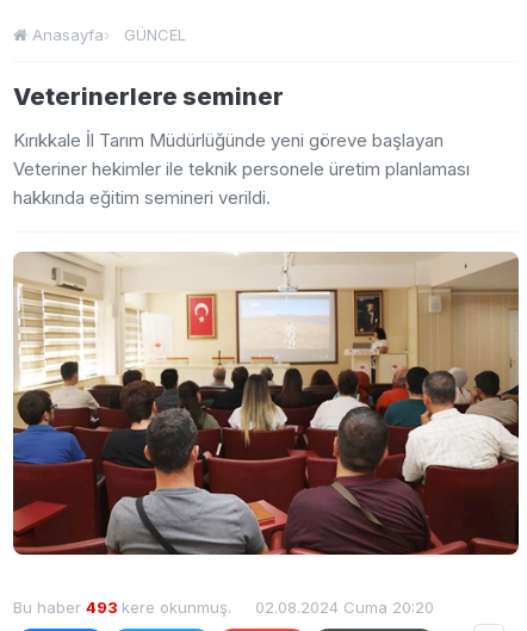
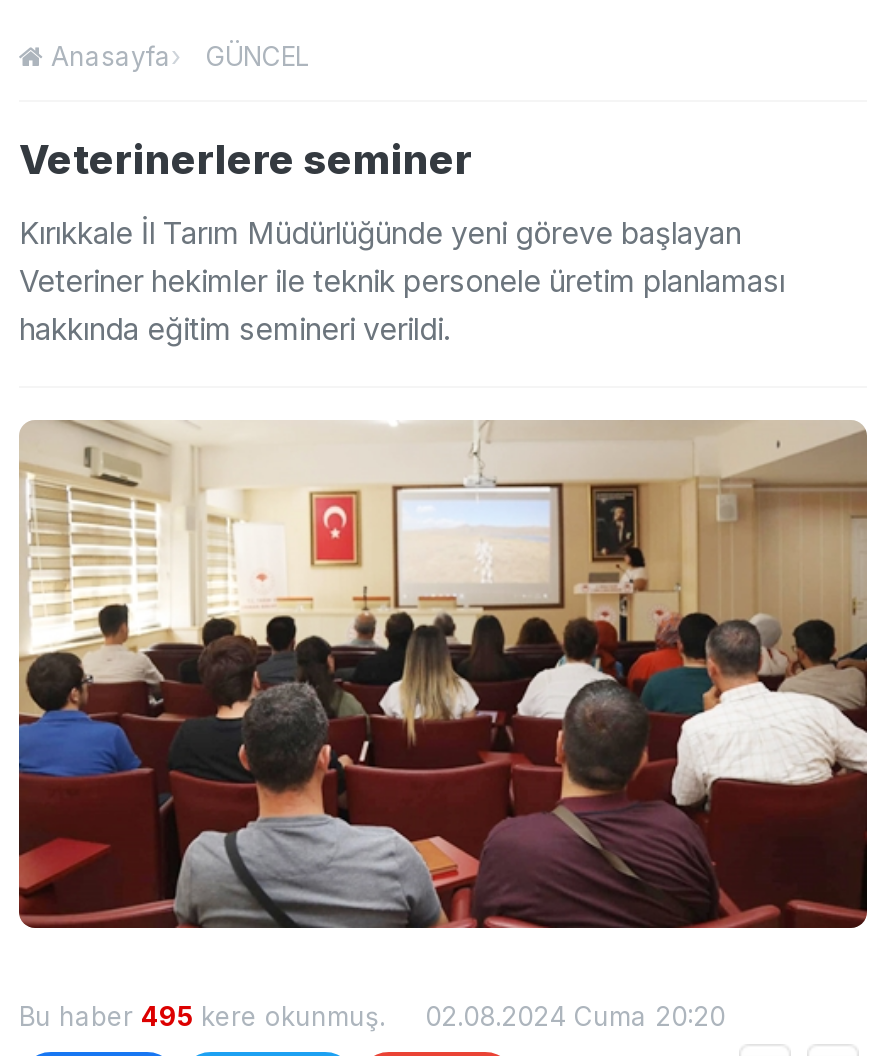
[13,597,231,616] Bu haber 493 kere okunmuş. -> [19,999,385,1031] Bu haber 495 kere okunmuş.

